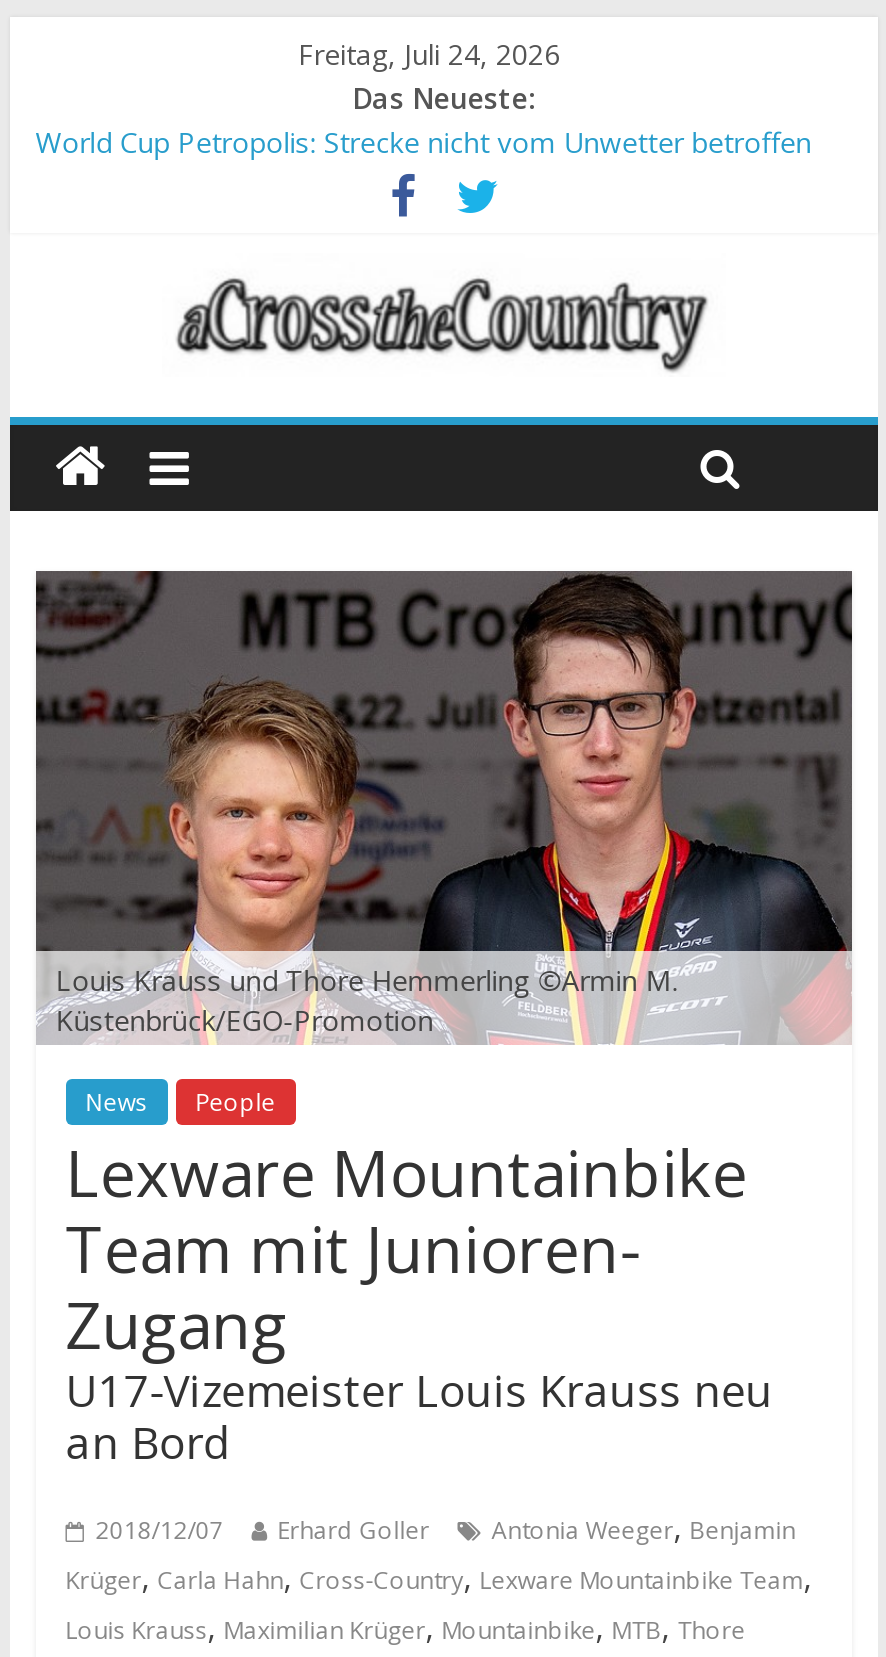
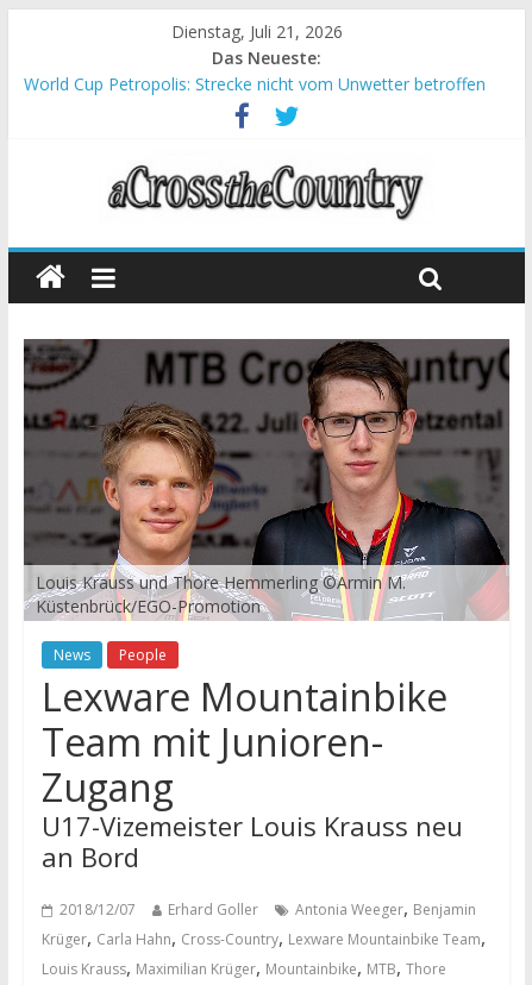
[298,35,560,73] Freitag, Juli 24, 2026 -> [172,20,343,43] Dienstag, Juli 21, 2026

